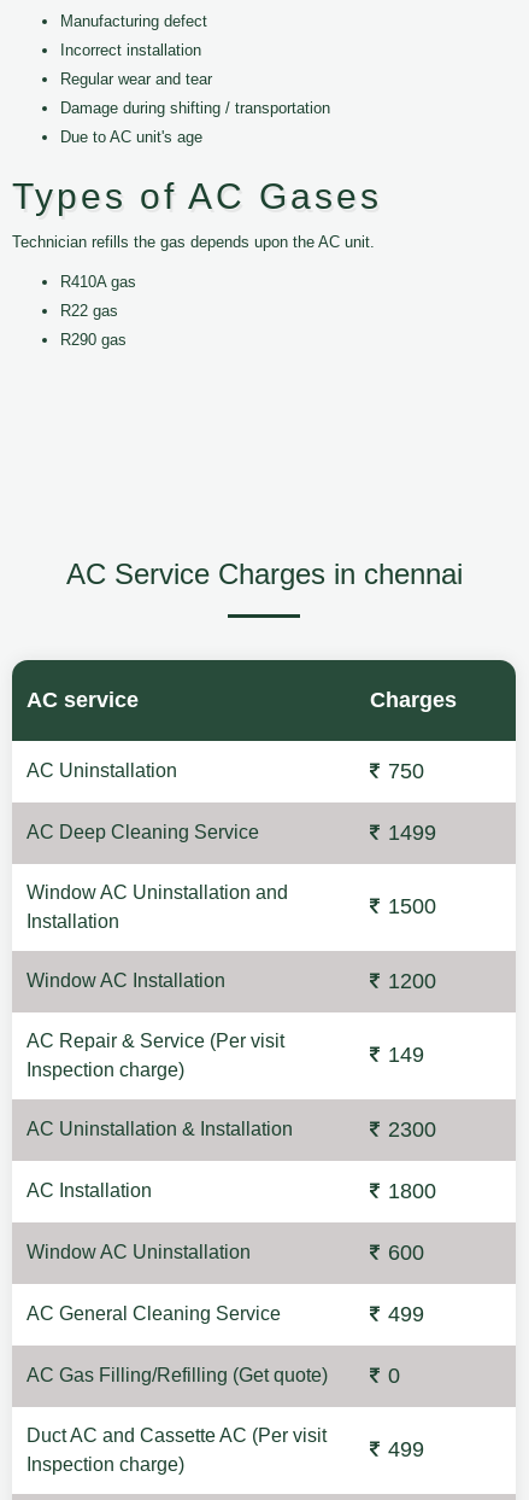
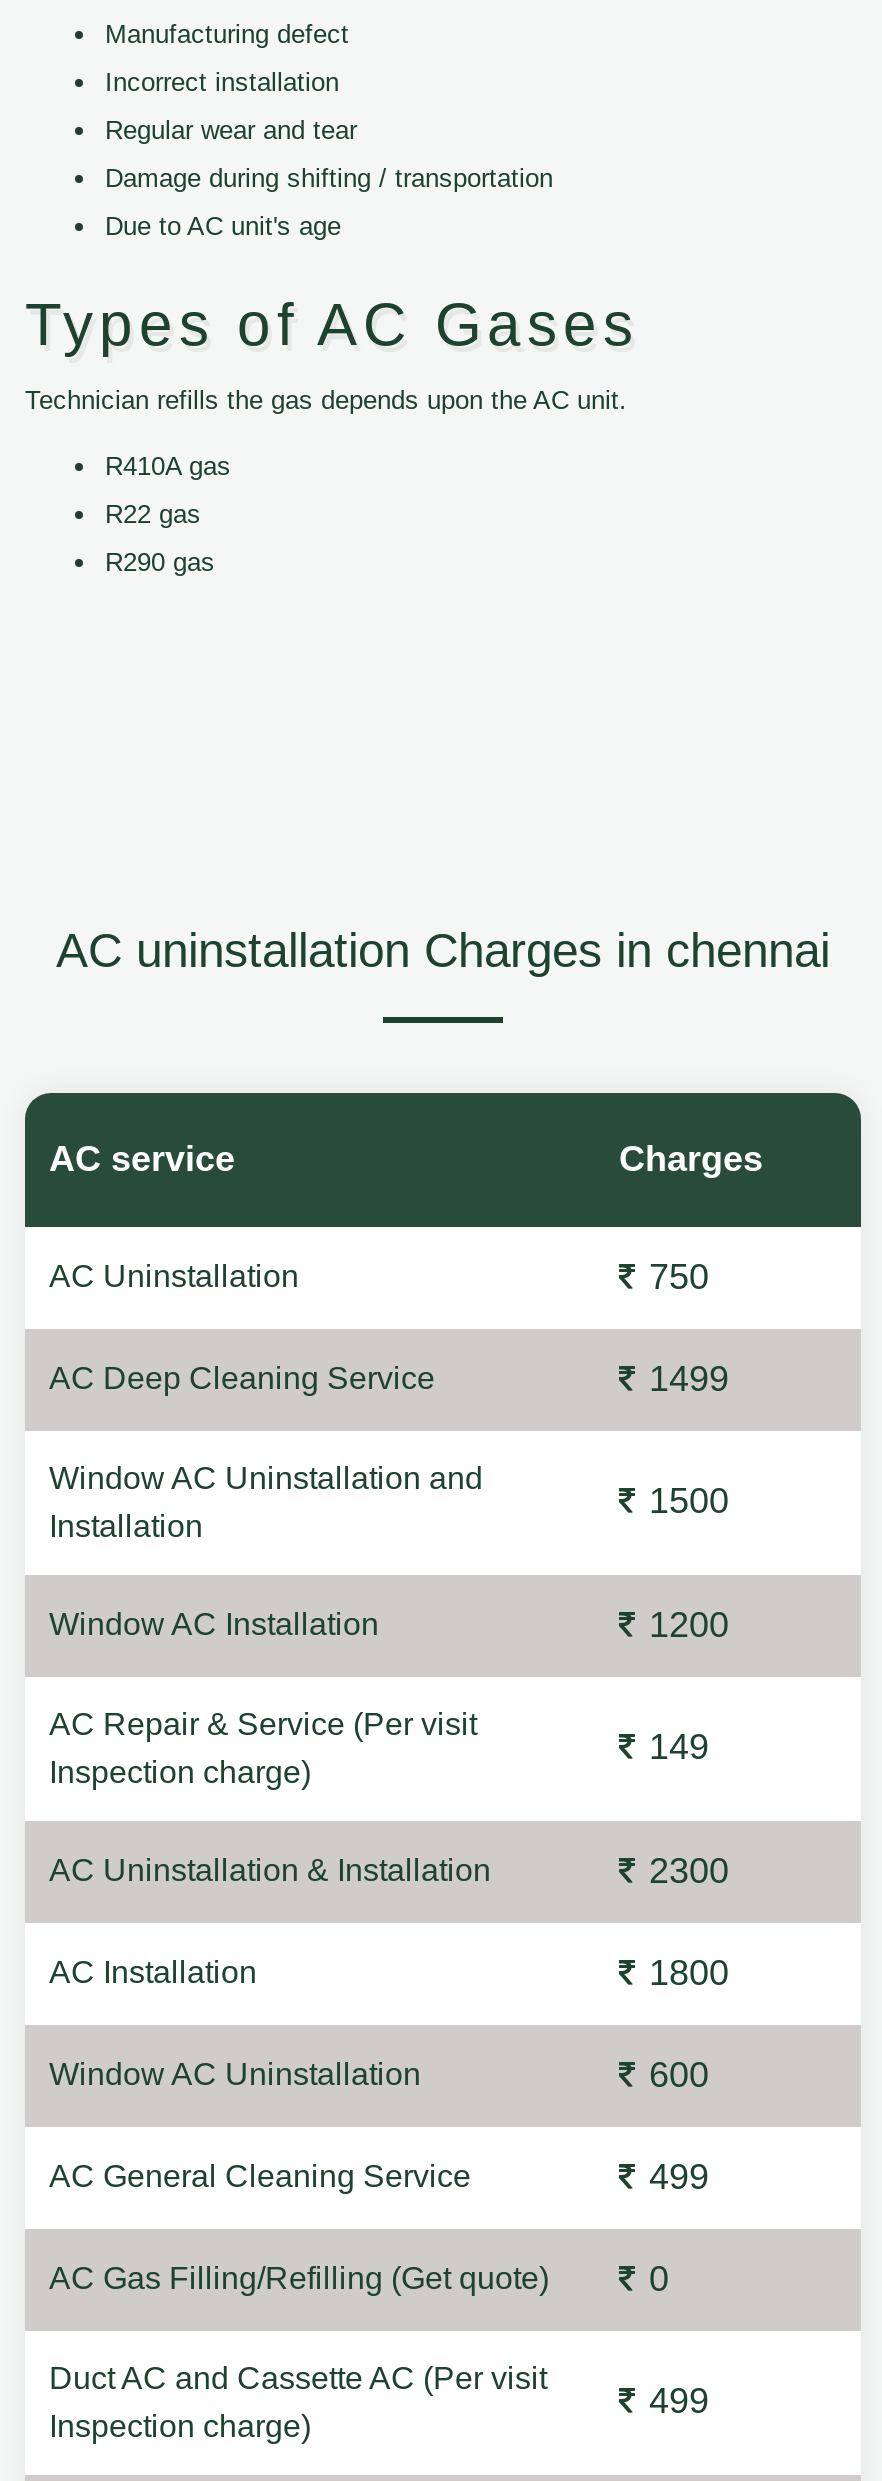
[66,558,462,590] AC Service Charges in chennai -> [56,923,830,977] AC uninstallation Charges in chennai

